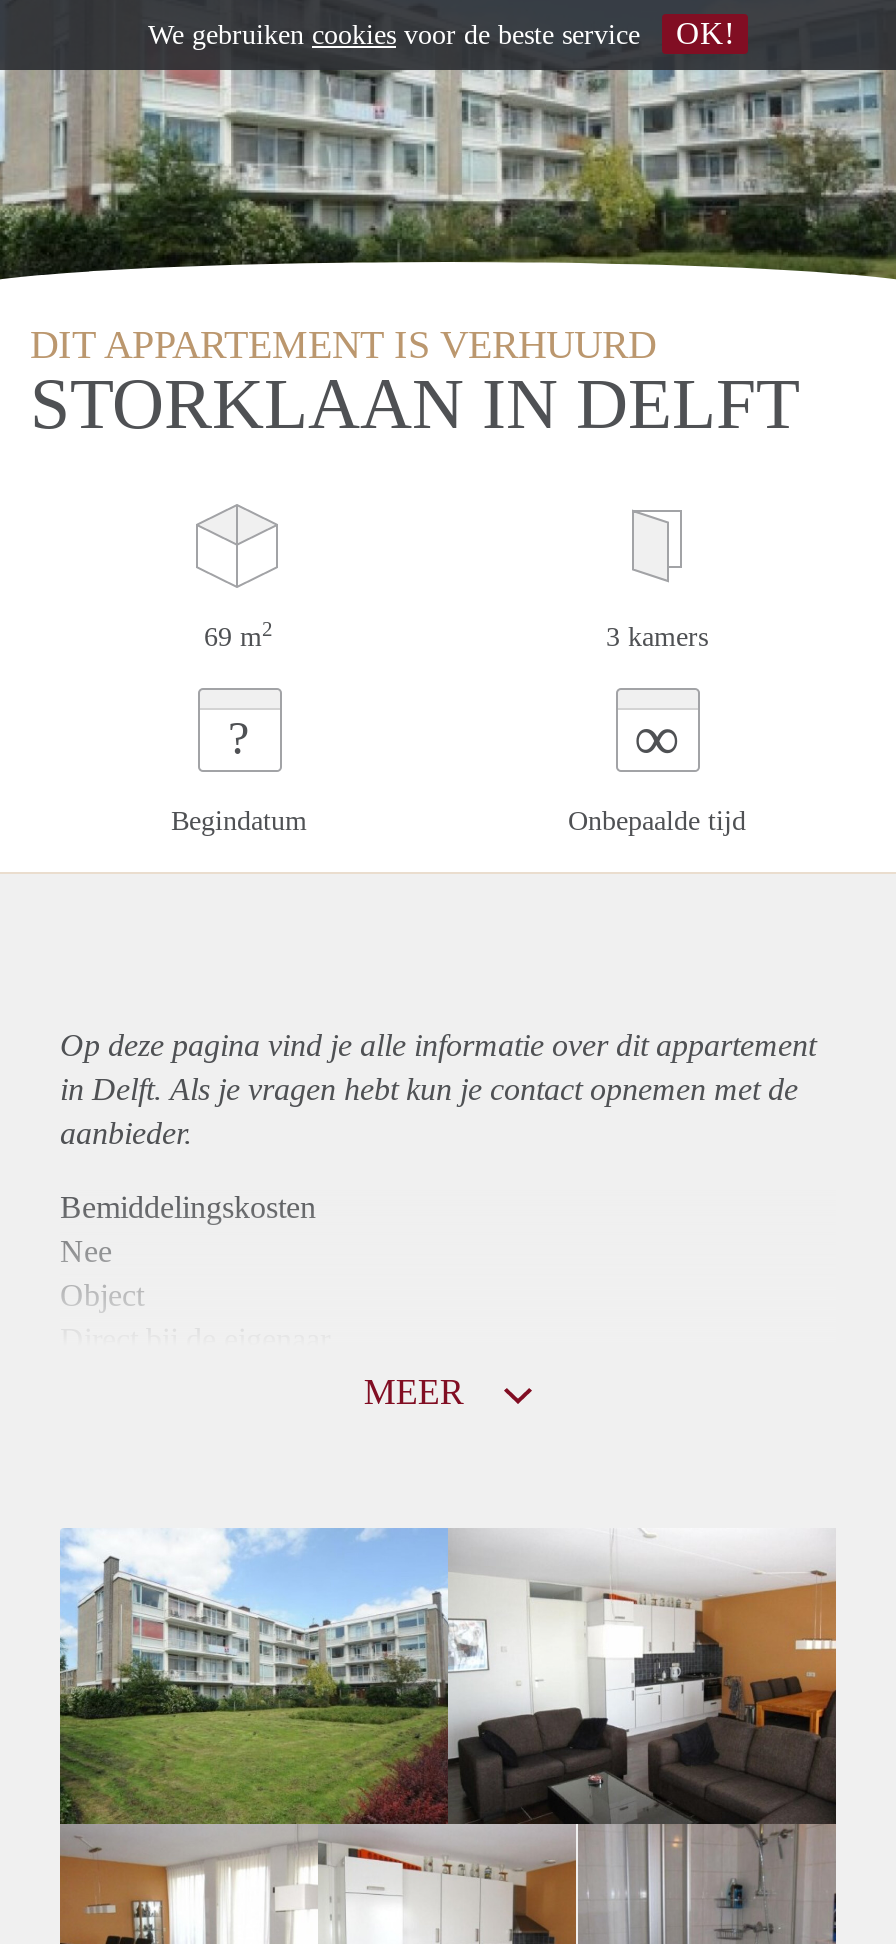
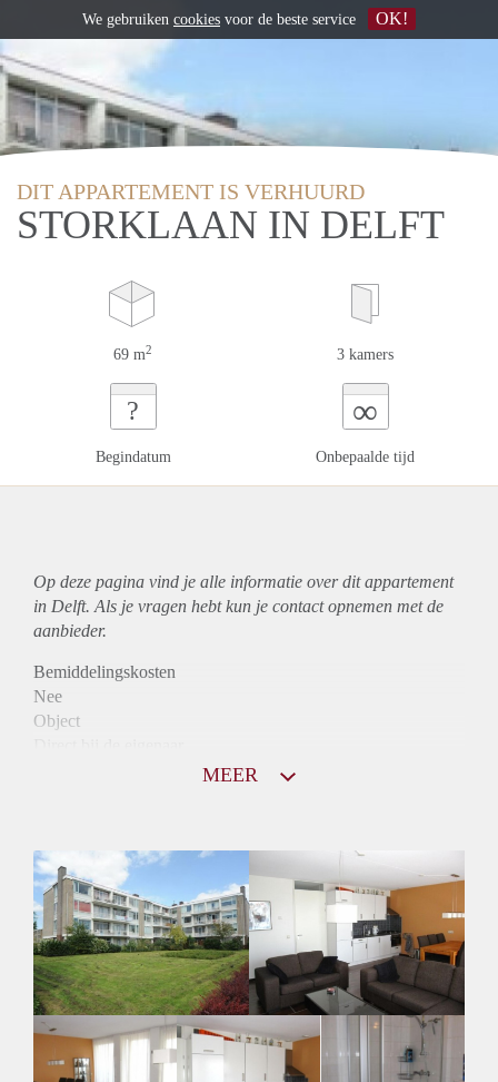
[6,68,890,280] [image] -> [3,38,495,156] [image]

